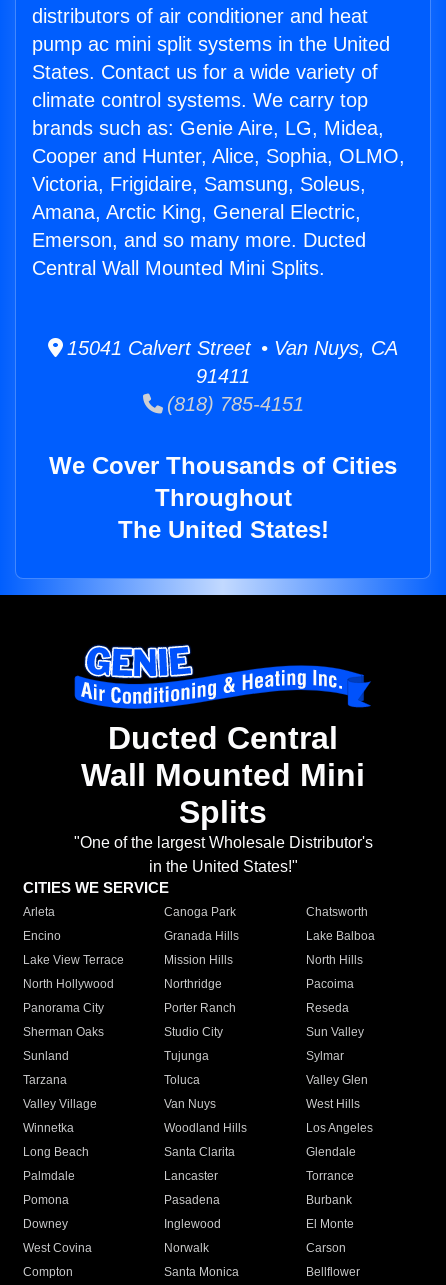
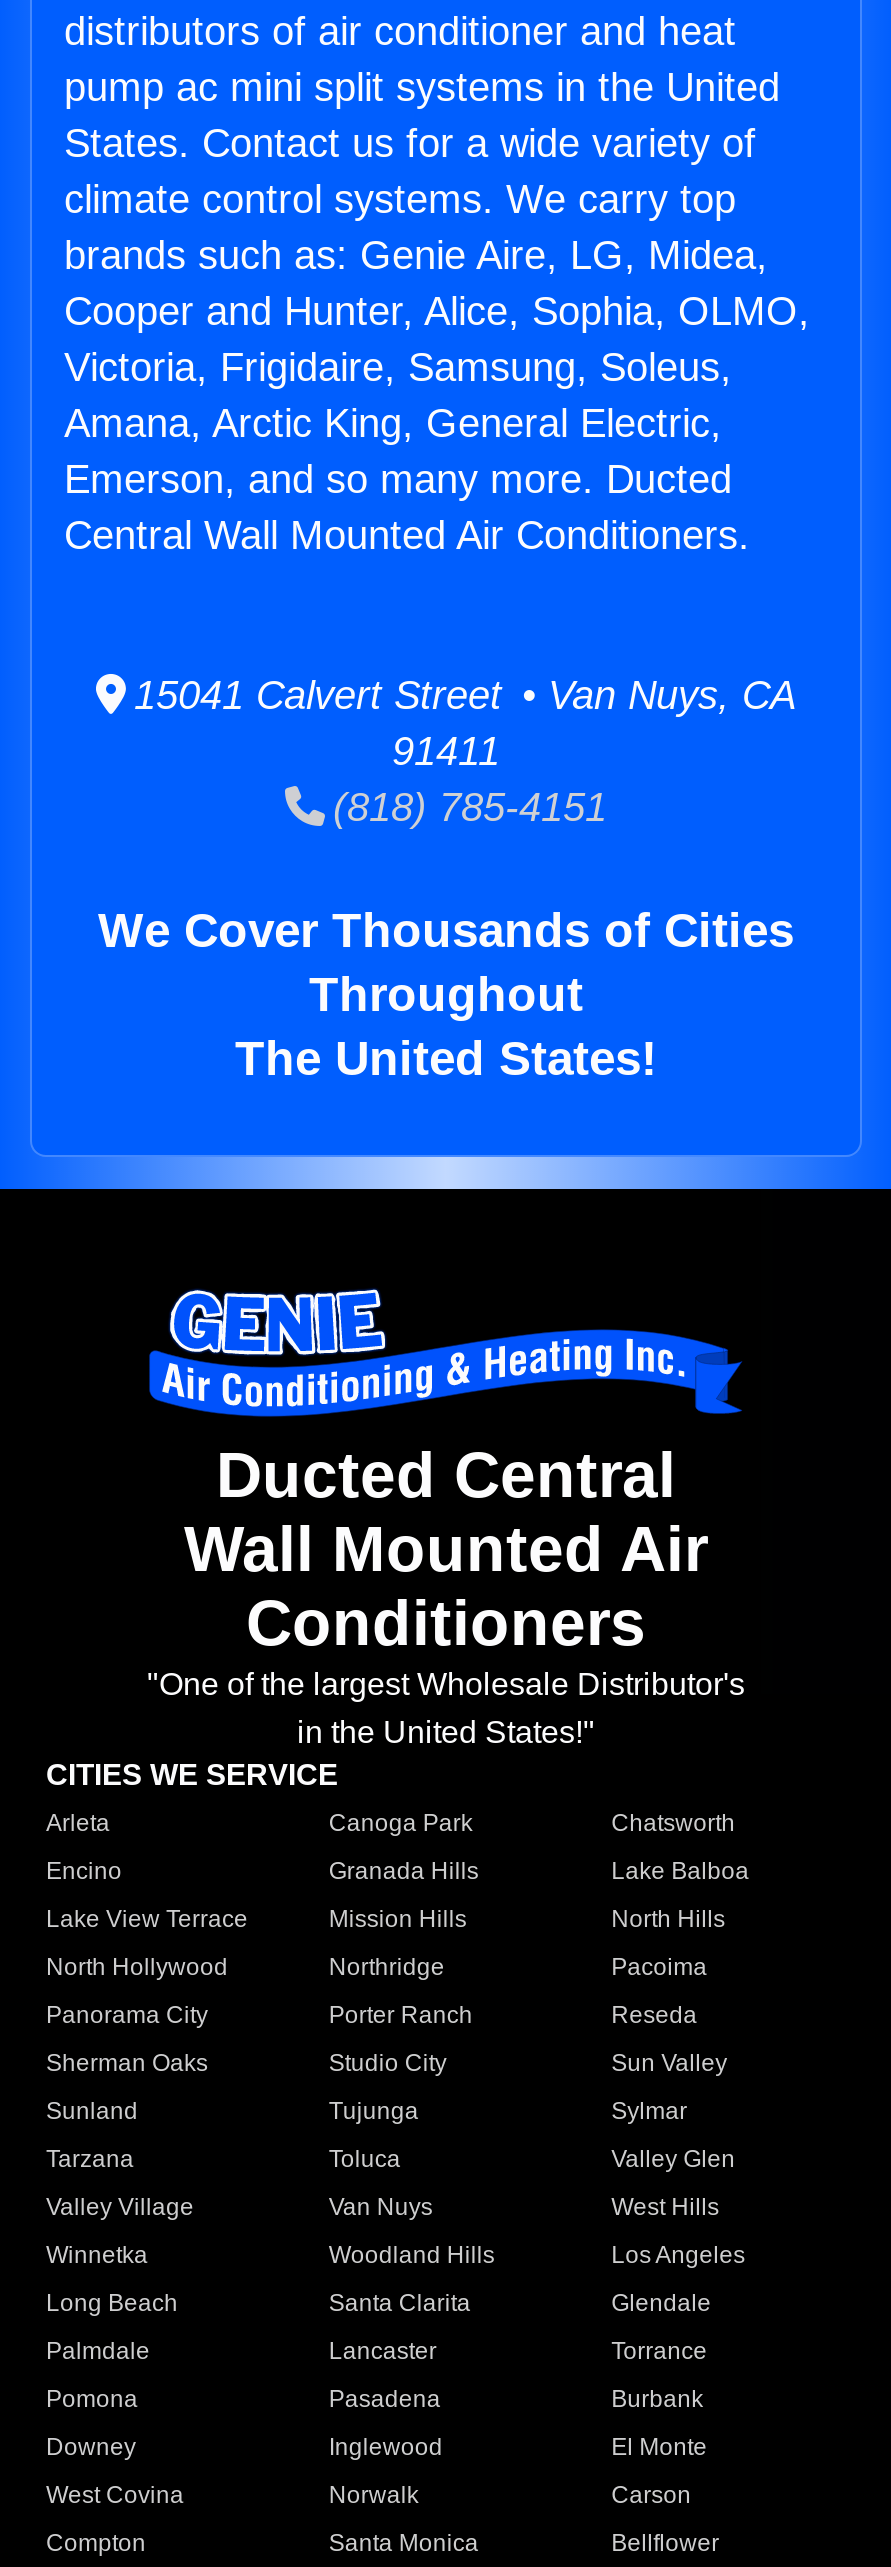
[32,257,325,279] Central Wall Mounted Mini Splits. -> [64,513,750,557] Central Wall Mounted Air Conditioners.
[81,757,365,830] Wall Mounted Mini | Splits -> [184,1514,708,1660] Wall Mounted Air | Conditioners

